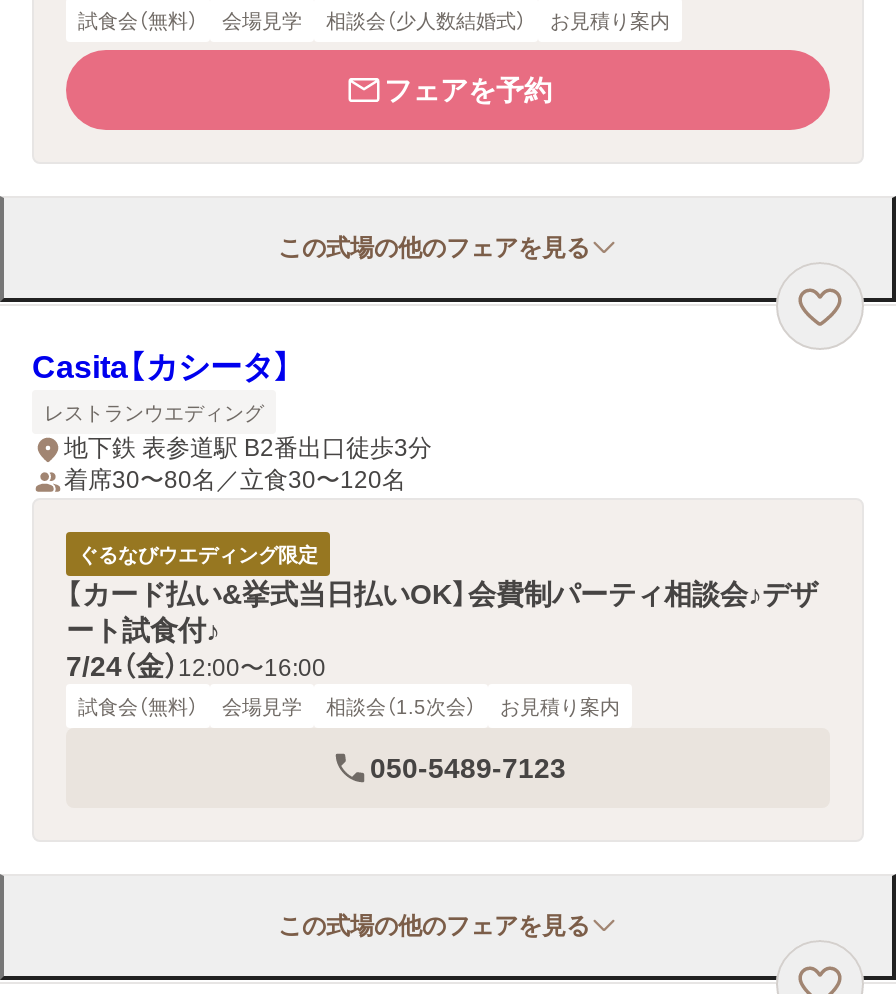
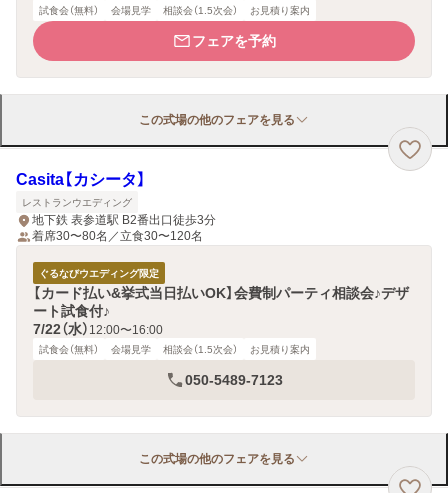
[326,9,526,31] 相談会（少人数結婚式） -> [163,4,238,15] 相談会（1.5次会）
[66,650,326,682] 7/24（金）12:00〜16:00 -> [33,321,163,337] 7/22（水）12:00〜16:00

